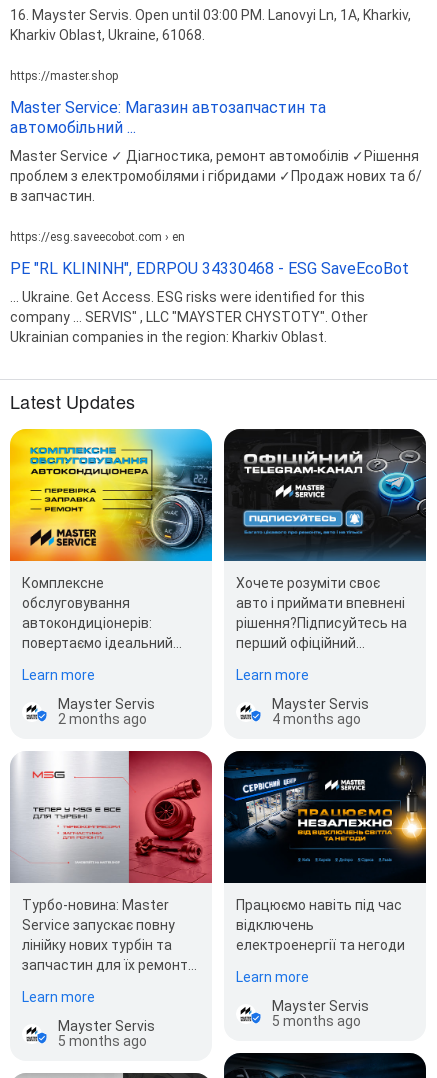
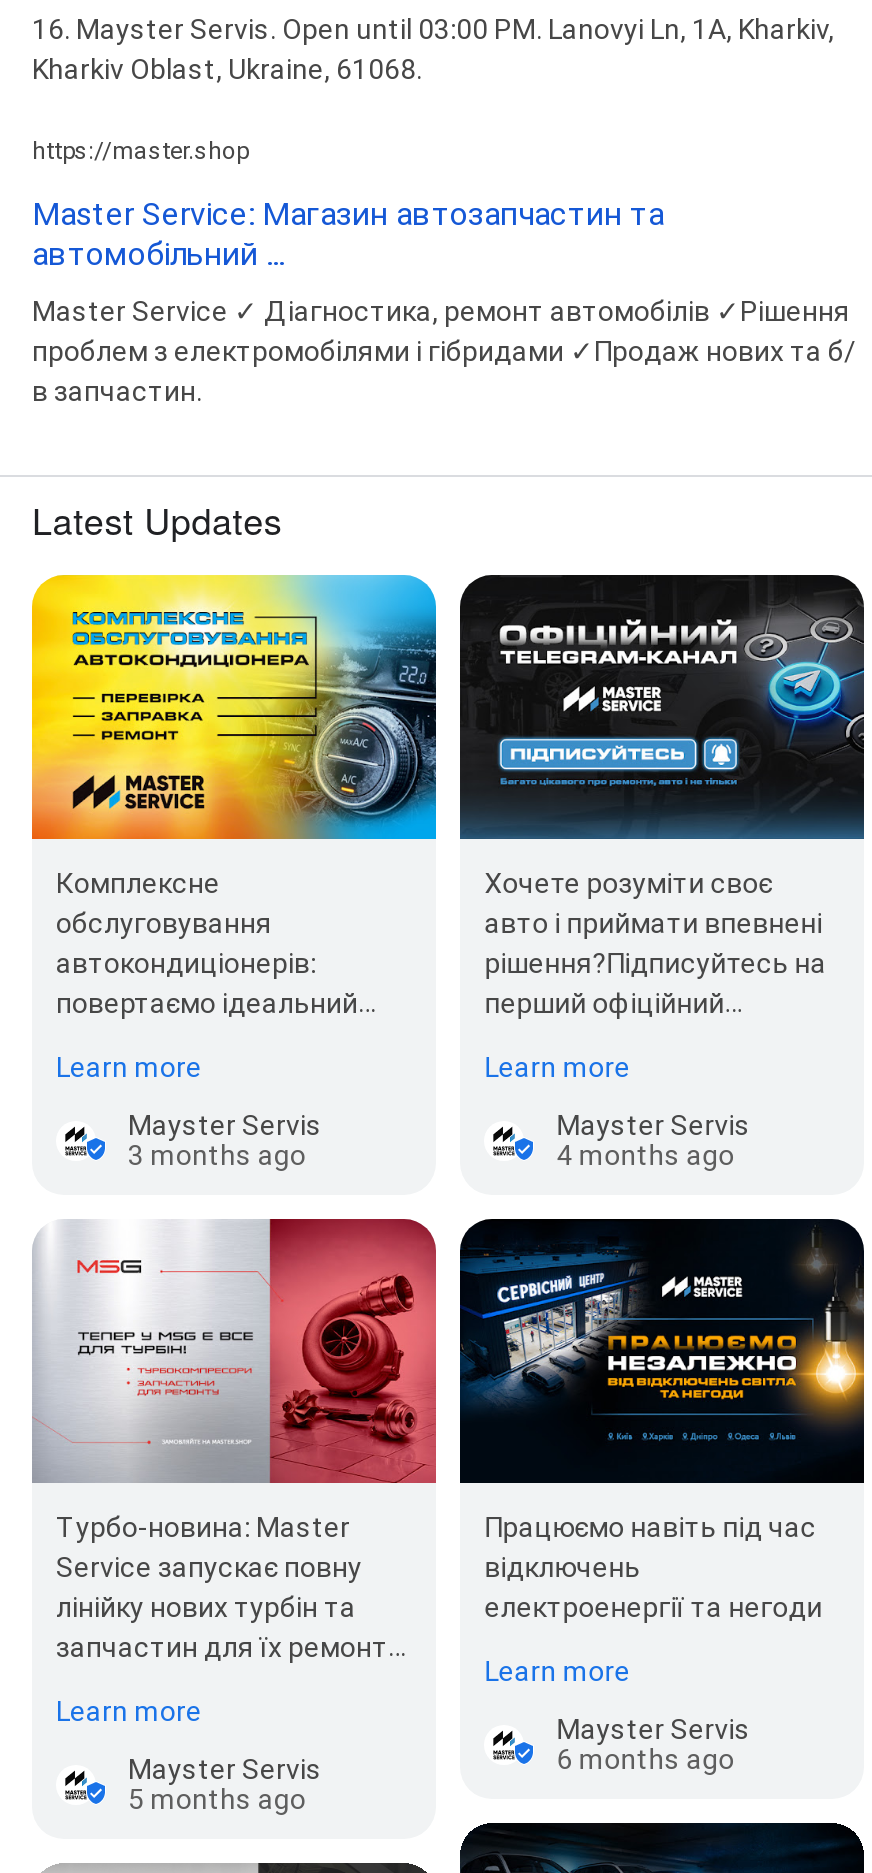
[10,230,409,345] https://esg.saveecobot.com › en | PE "RL KLININH", EDRPOU 34330468 - ESG SaveEcoBot | ... Ukraine. Get Access. ESG risks were identified for this | company ... SERVIS" , LLC "MAYSTER CHYSTOTY". Other | Ukrainian companies in the region: Kharkiv Oblast. -> none
[58,711,147,727] 2 months ago -> [128,1138,306,1170] 3 months ago
[272,1013,361,1029] 5 months ago -> [556,1742,734,1774] 6 months ago

